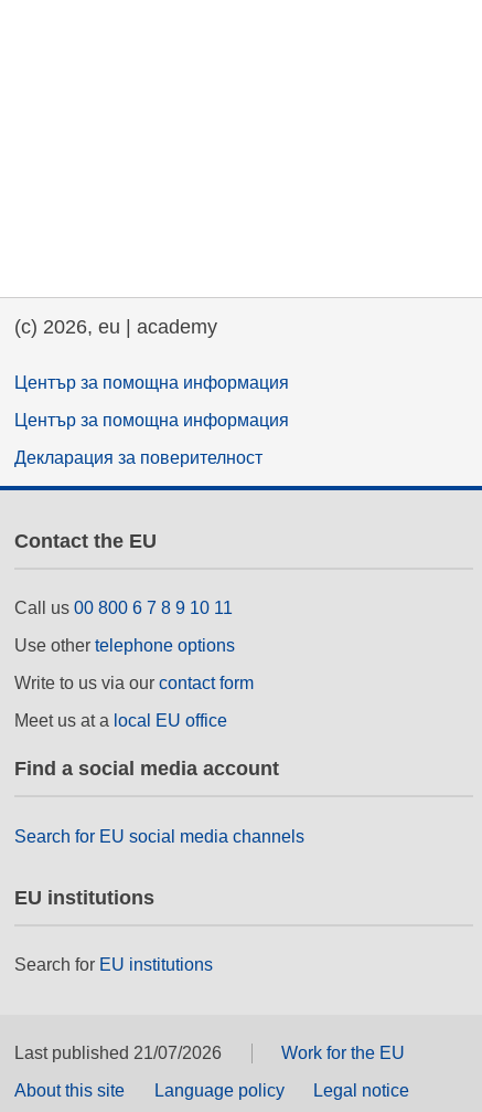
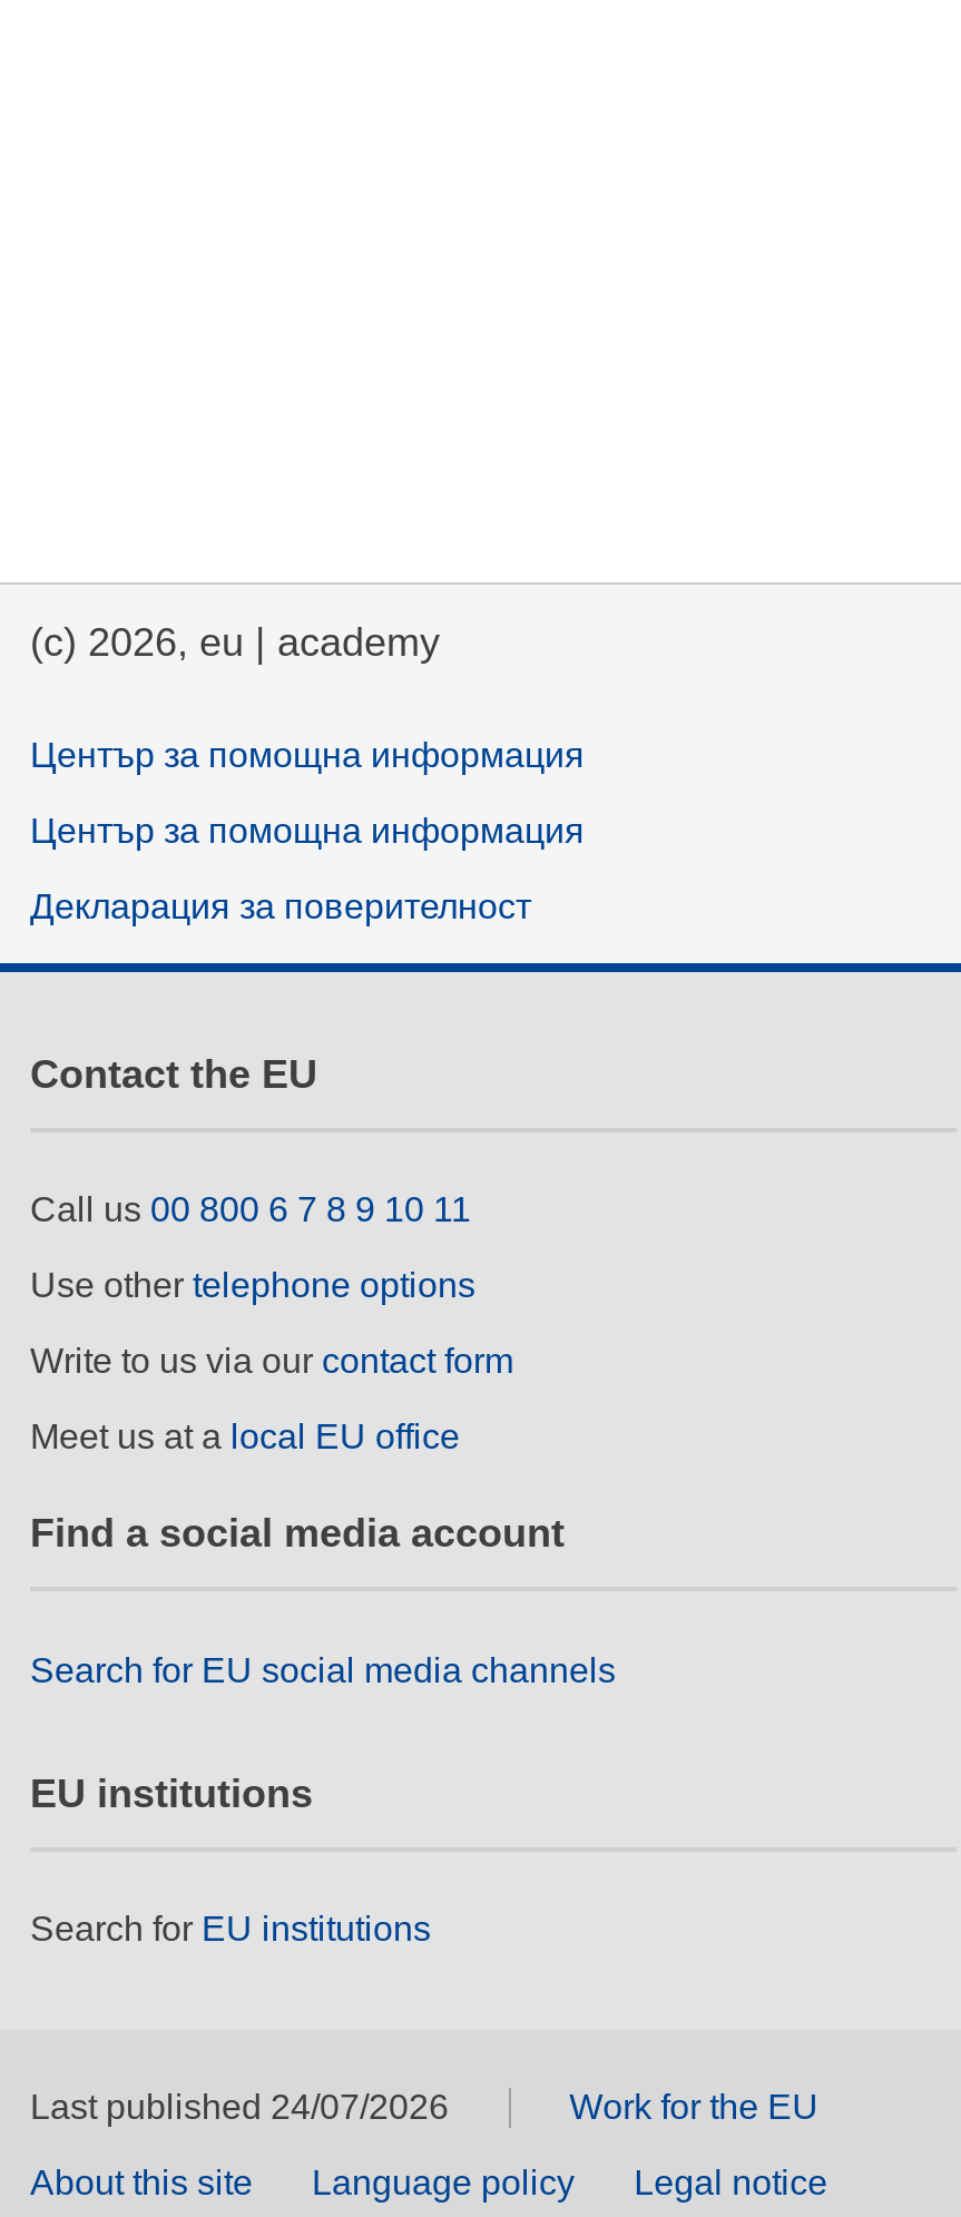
[14,1044,222,1063] Last published 21/07/2026 -> [30,2089,449,2127] Last published 24/07/2026

